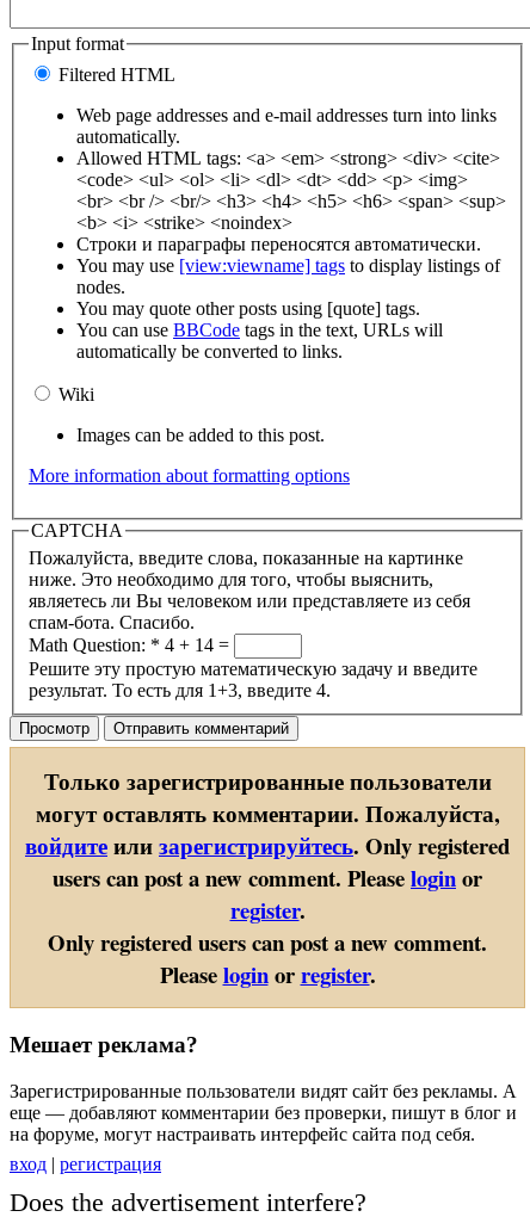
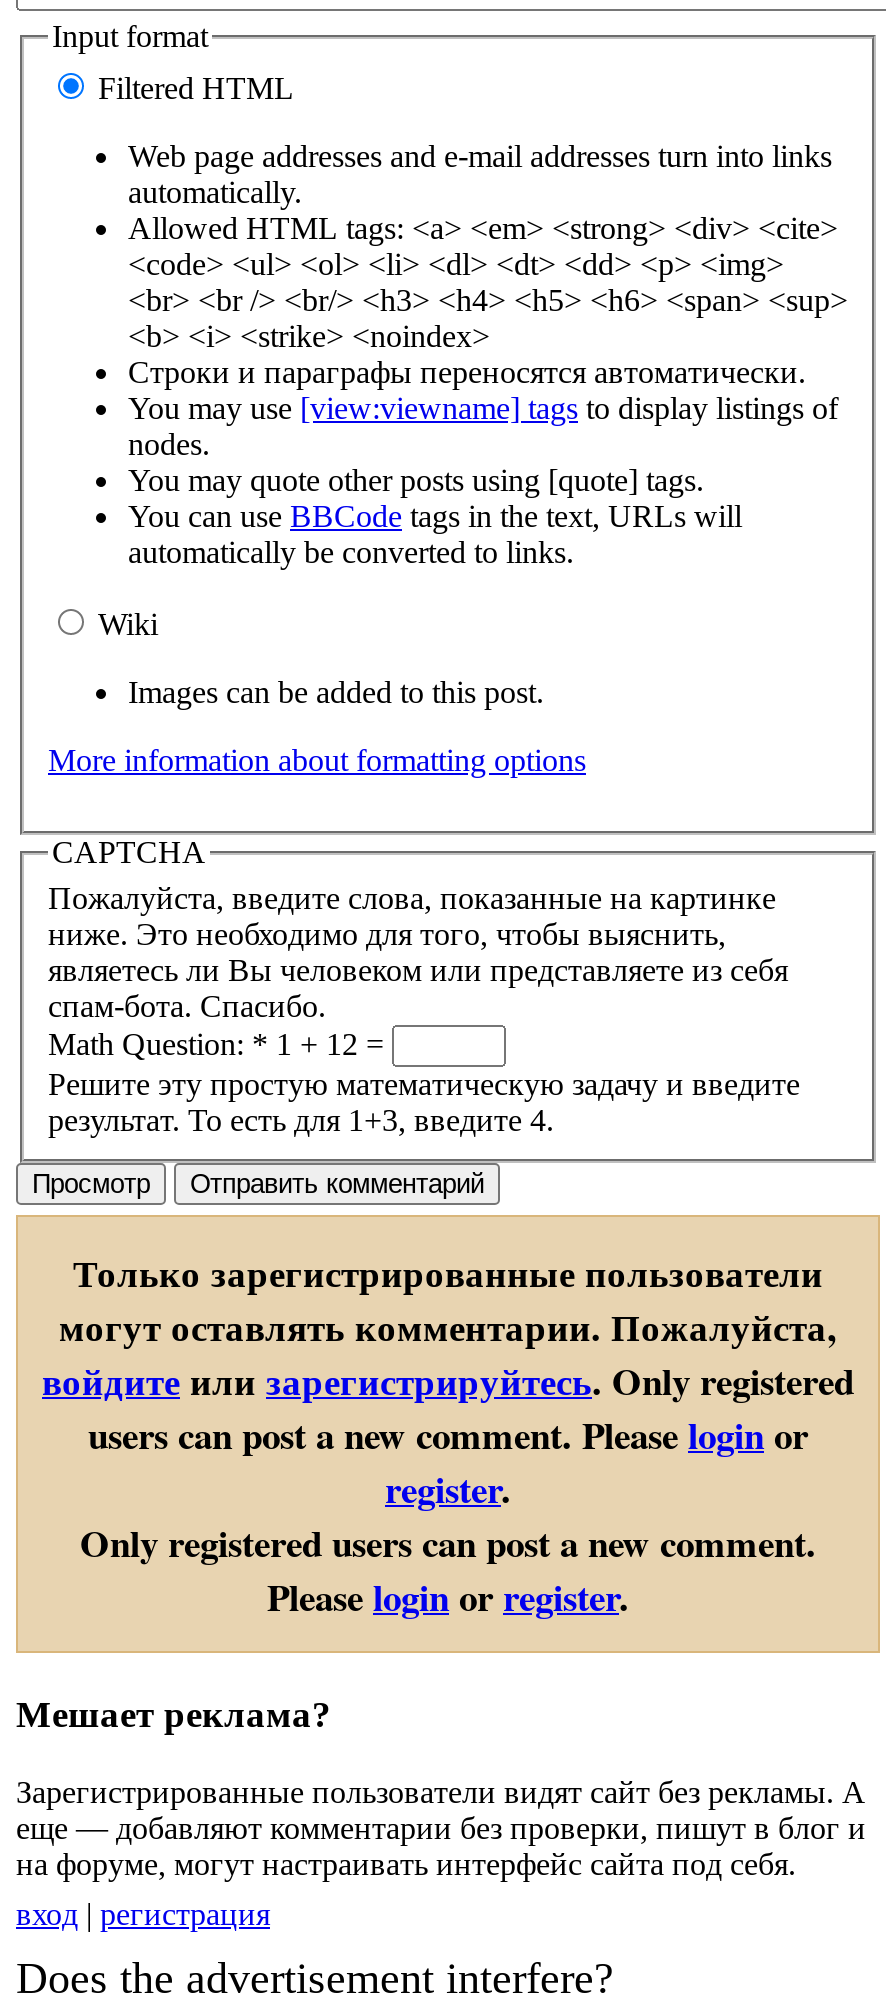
[29,635,234,655] Math Question: * 4 + 14 = -> [48,1027,392,1061] Math Question: * 1 + 12 =

